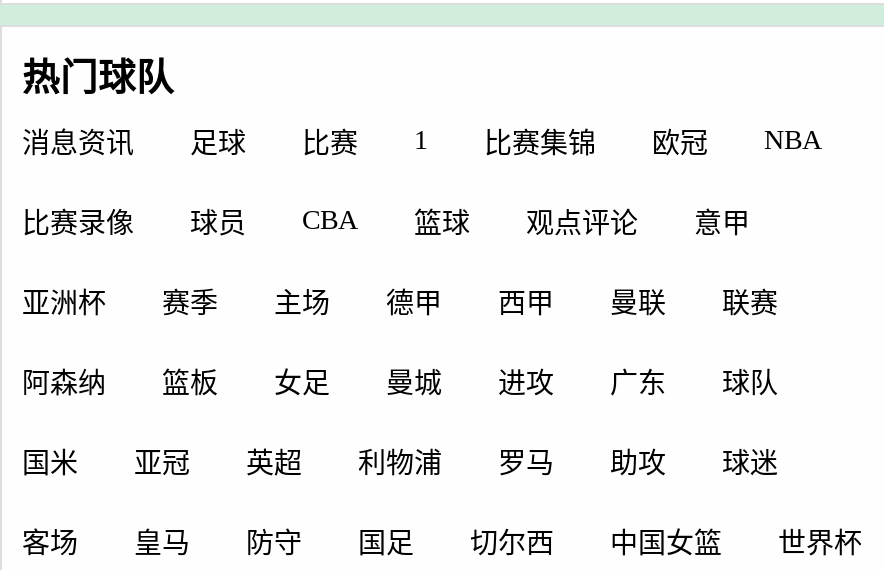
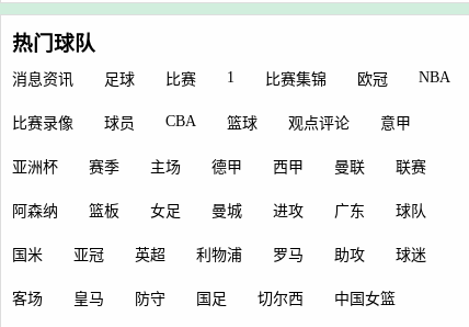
[778,529,862,559] 世界杯 -> none

